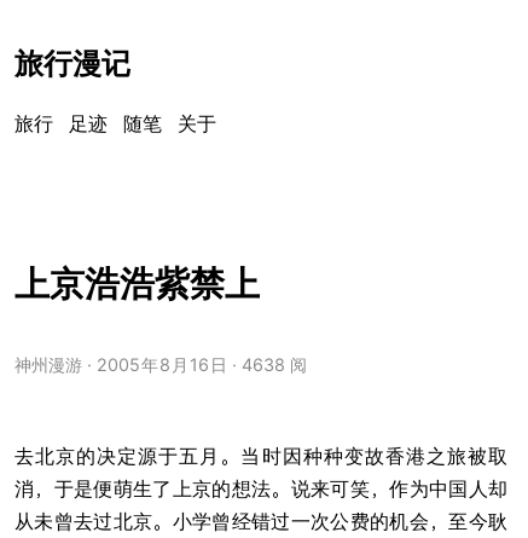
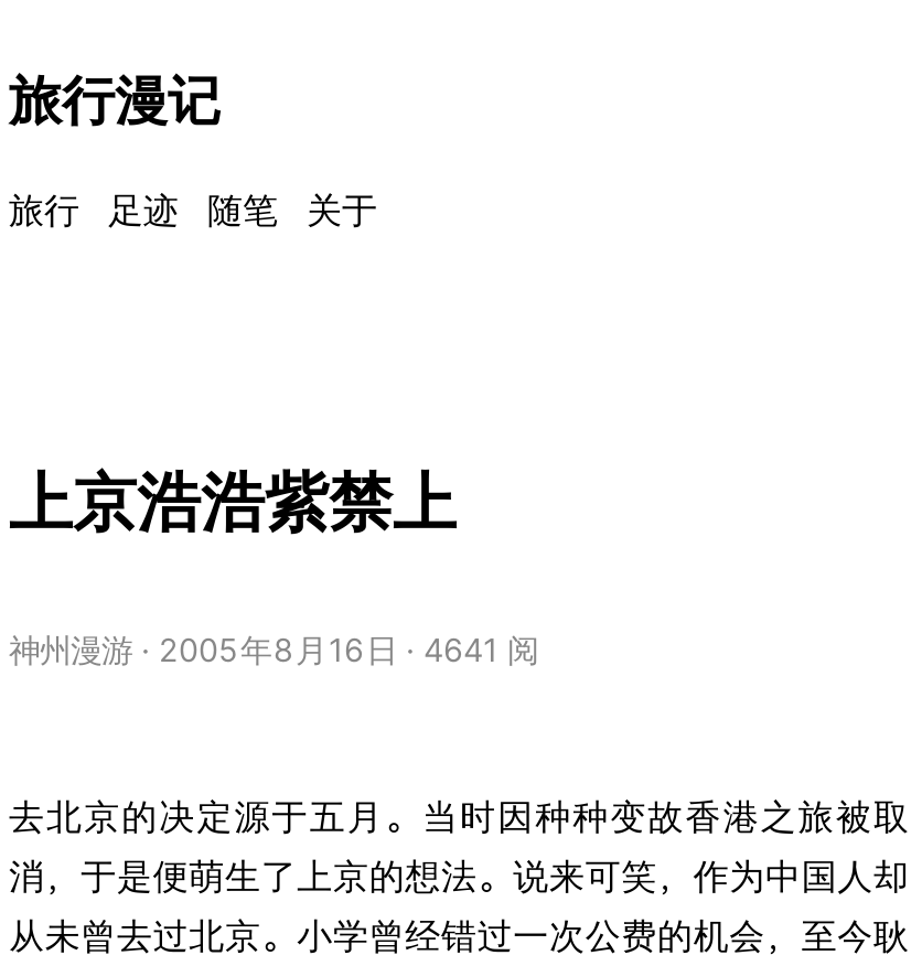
[14,354,307,375] 神州漫游 2005年8月16日 4638 阅 -> [9,631,538,668] 神州漫游 2005年8月16日 4641 阅

